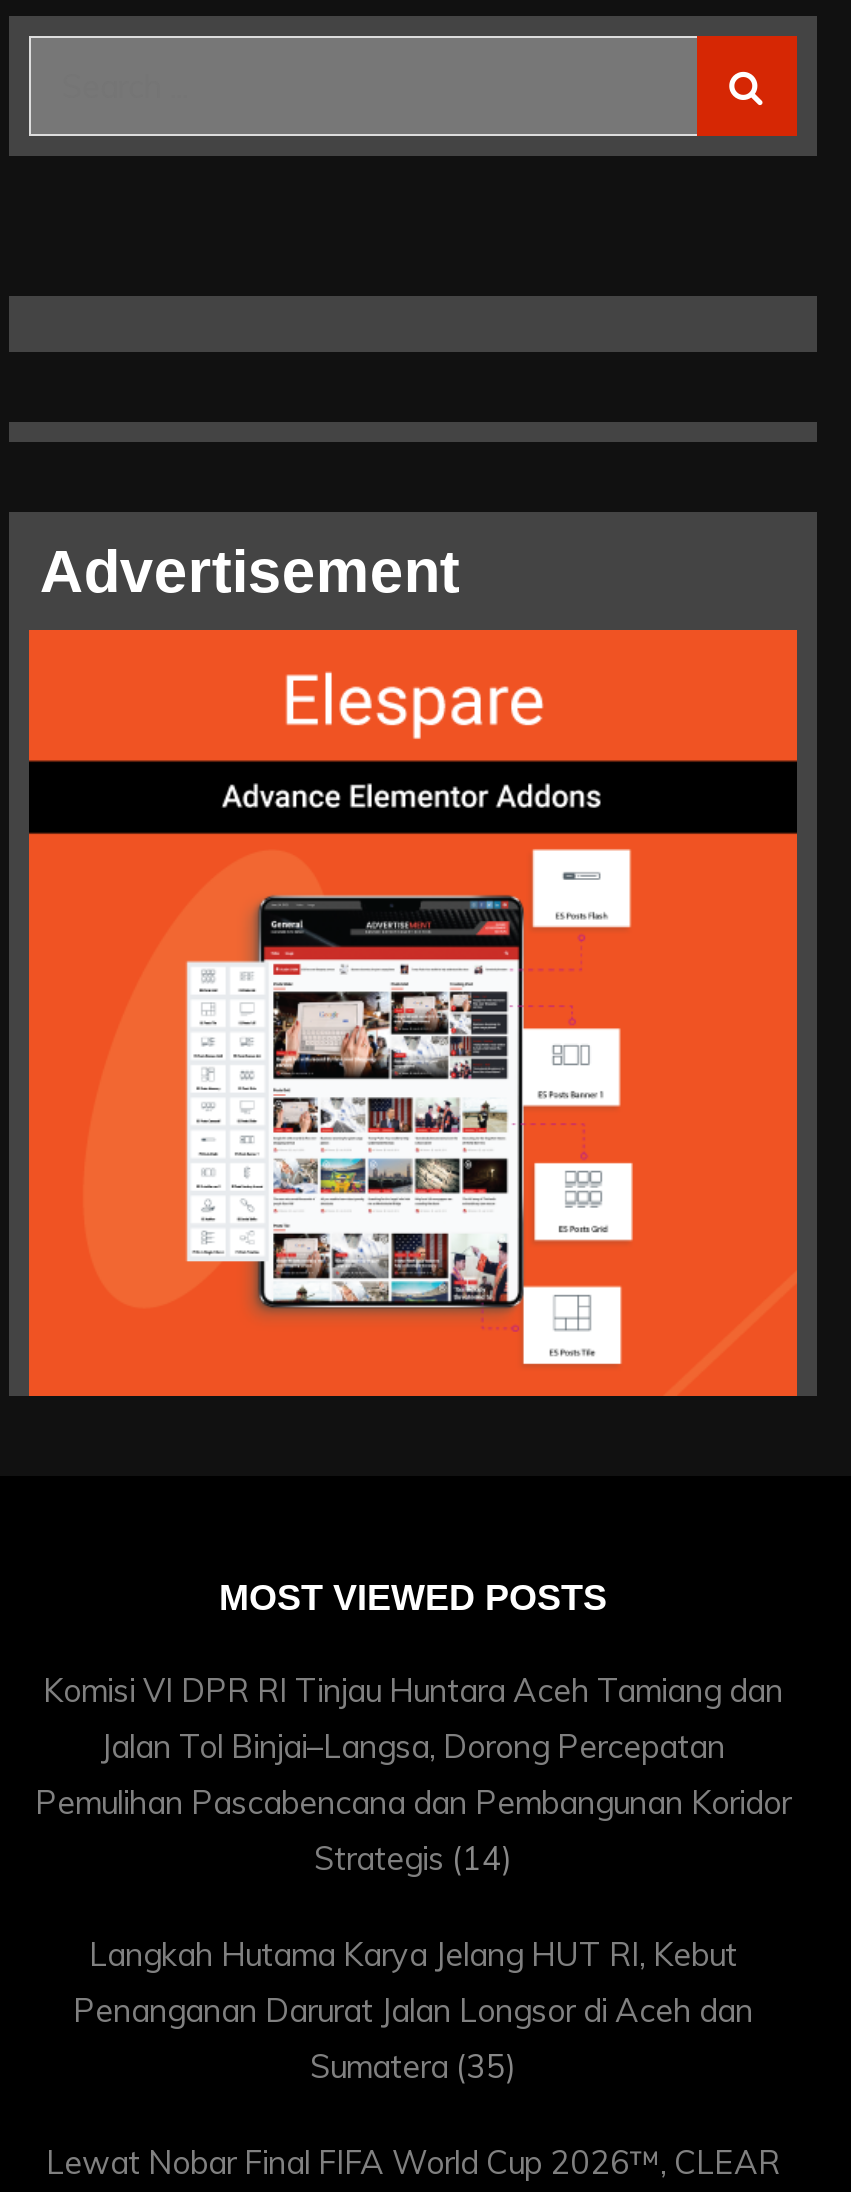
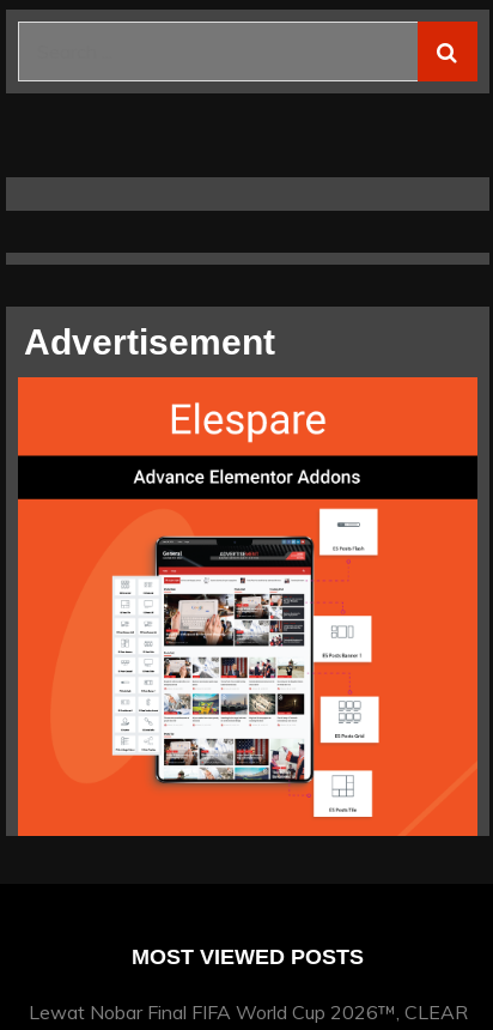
[35,1670,791,2086] Komisi VI DPR RI Tinjau Huntara Aceh Tamiang dan | Jalan Tol Binjai–Langsa, Dorong Percepatan | Pemulihan Pascabencana dan Pembangunan Koridor | Strategis (14) | Langkah Hutama Karya Jelang HUT RI, Kebut | Penanganan Darurat Jalan Longsor di Aceh dan | Sumatera (35) -> none

